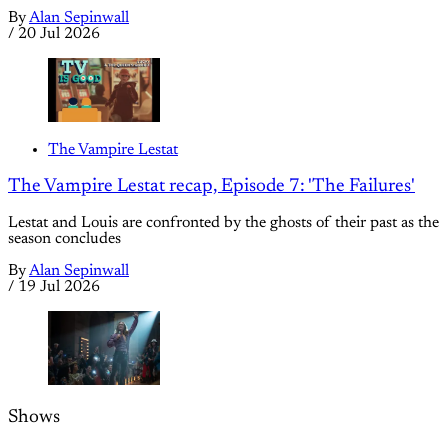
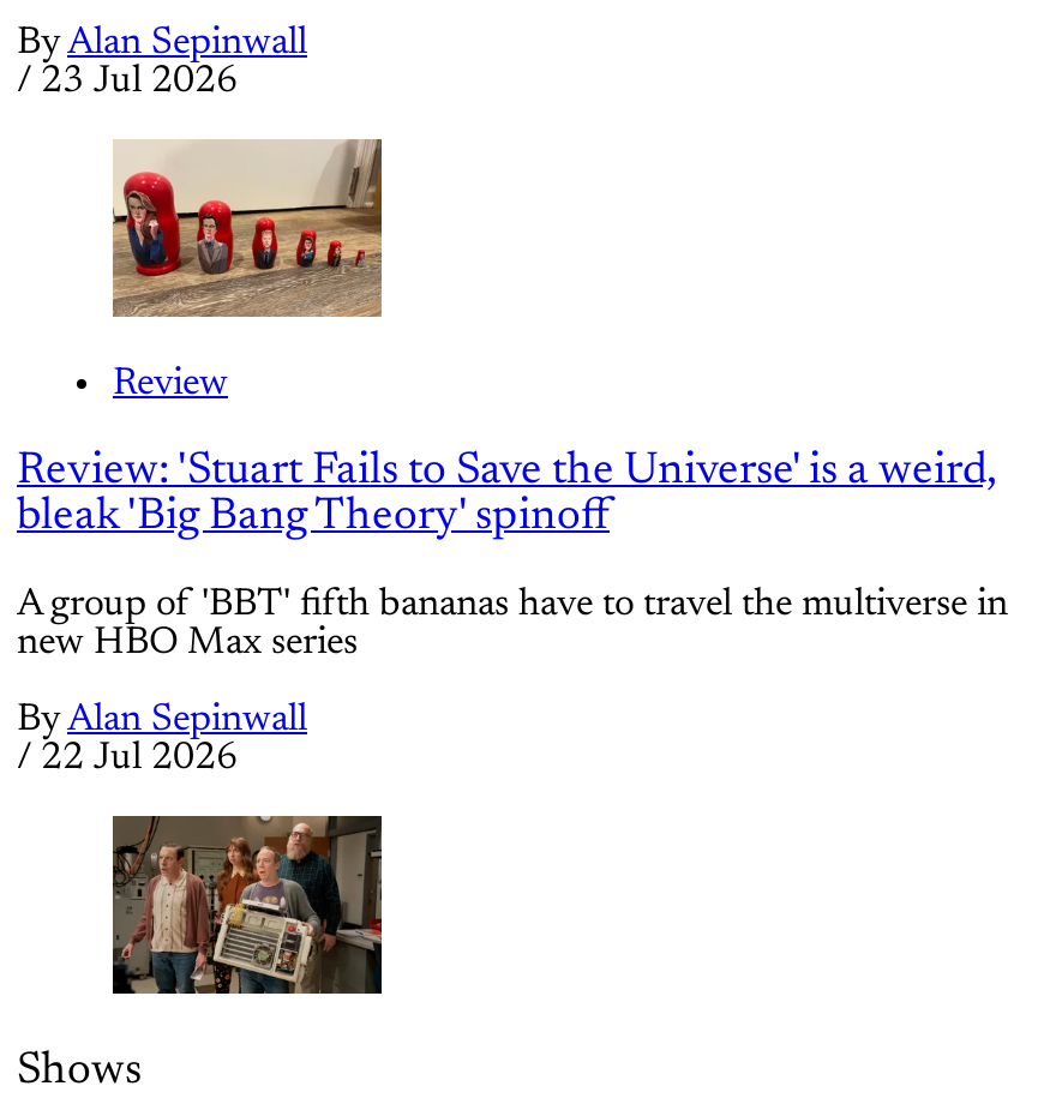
[8,26,100,42] / 20 Jul 2026 -> [17,62,238,100] / 23 Jul 2026
[47,57,178,158] [image] | The Vampire Lestat -> [110,138,384,404] [image] | Review
[8,177,415,196] The Vampire Lestat recap, Episode 7: 'The Failures' -> [17,449,996,540] Review: 'Stuart Fails to Save the Universe' is a weird, | bleak 'Big Bang Theory' spinoff
[8,215,439,247] Lestat and Louis are confronted by the ghosts of their past as the | season concludes -> [17,585,1008,662] A group of 'BBT' fifth bananas have to travel the multiverse in | new HBO Max series
[8,279,100,295] / 19 Jul 2026 -> [17,739,238,777] / 22 Jul 2026
[48,310,161,386] [image] -> [113,812,384,995] [image]

